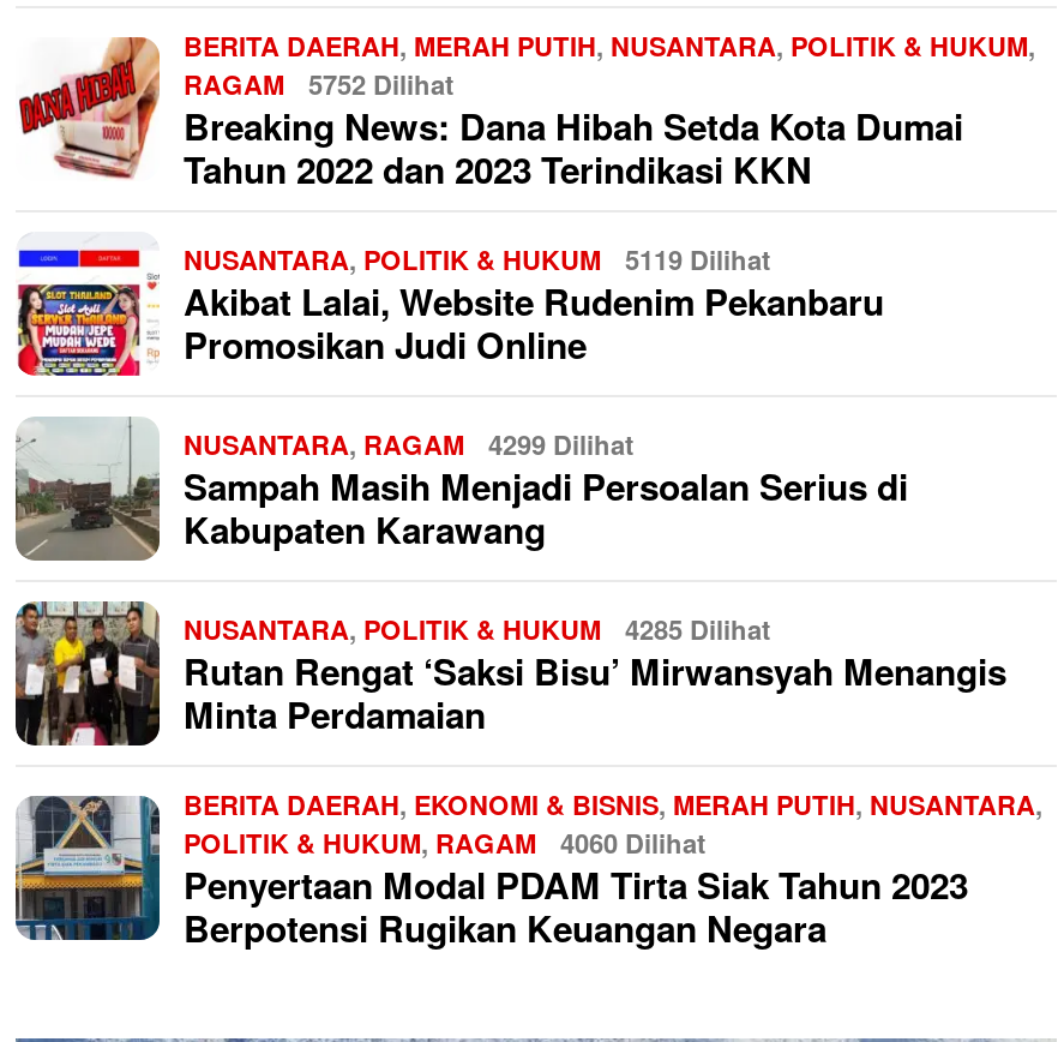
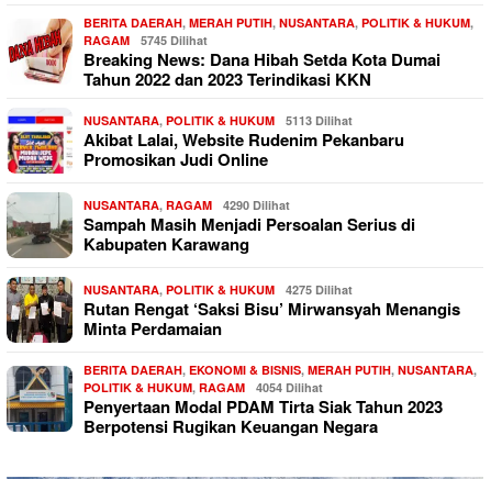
[184,66,455,102] RAGAM 5752 Dilihat -> [83,32,208,49] RAGAM 5745 Dilihat
[184,241,771,277] NUSANTARA, POLITIK & HUKUM 5119 Dilihat -> [83,112,353,129] NUSANTARA, POLITIK & HUKUM 5113 Dilihat
[184,426,635,462] NUSANTARA, RAGAM 4299 Dilihat -> [83,197,290,214] NUSANTARA, RAGAM 4290 Dilihat
[184,611,771,647] NUSANTARA, POLITIK & HUKUM 4285 Dilihat -> [83,282,353,298] NUSANTARA, POLITIK & HUKUM 4275 Dilihat
[184,824,707,860] POLITIK & HUKUM, RAGAM 4060 Dilihat -> [83,379,323,396] POLITIK & HUKUM, RAGAM 4054 Dilihat

